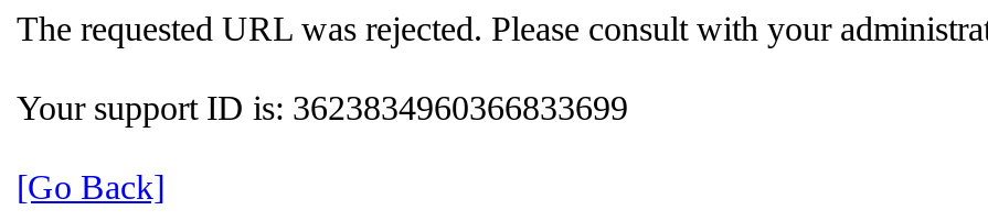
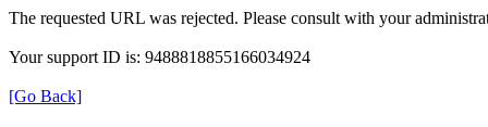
[17,89,628,126] Your support ID is: 3623834960366833699 -> [9,48,310,66] Your support ID is: 9488818855166034924

